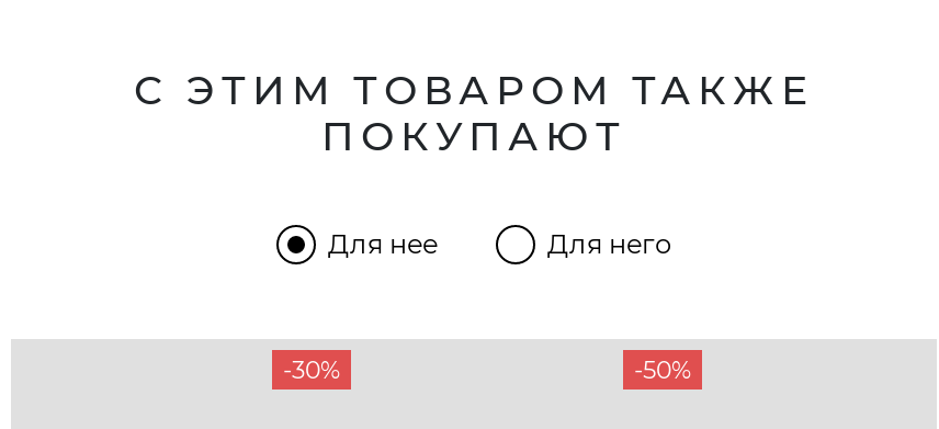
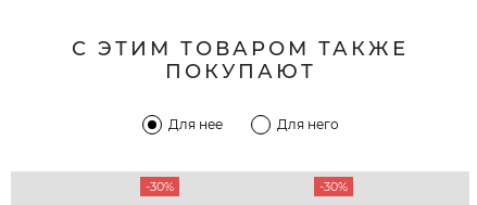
[634,354,691,384] -50% -> [319,179,348,194] -30%

